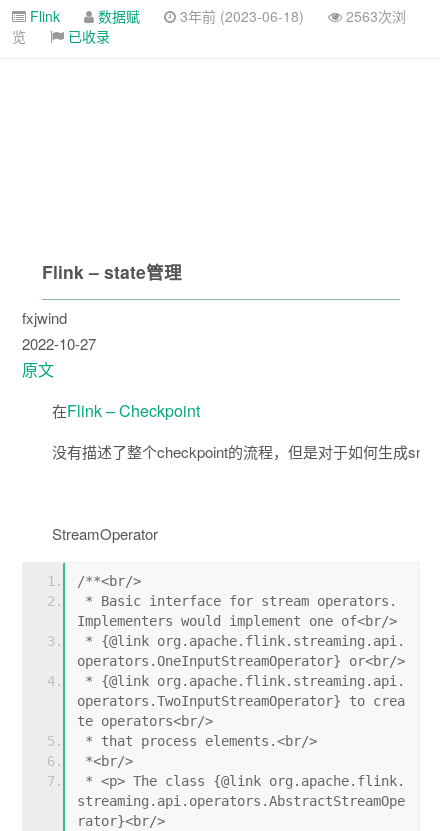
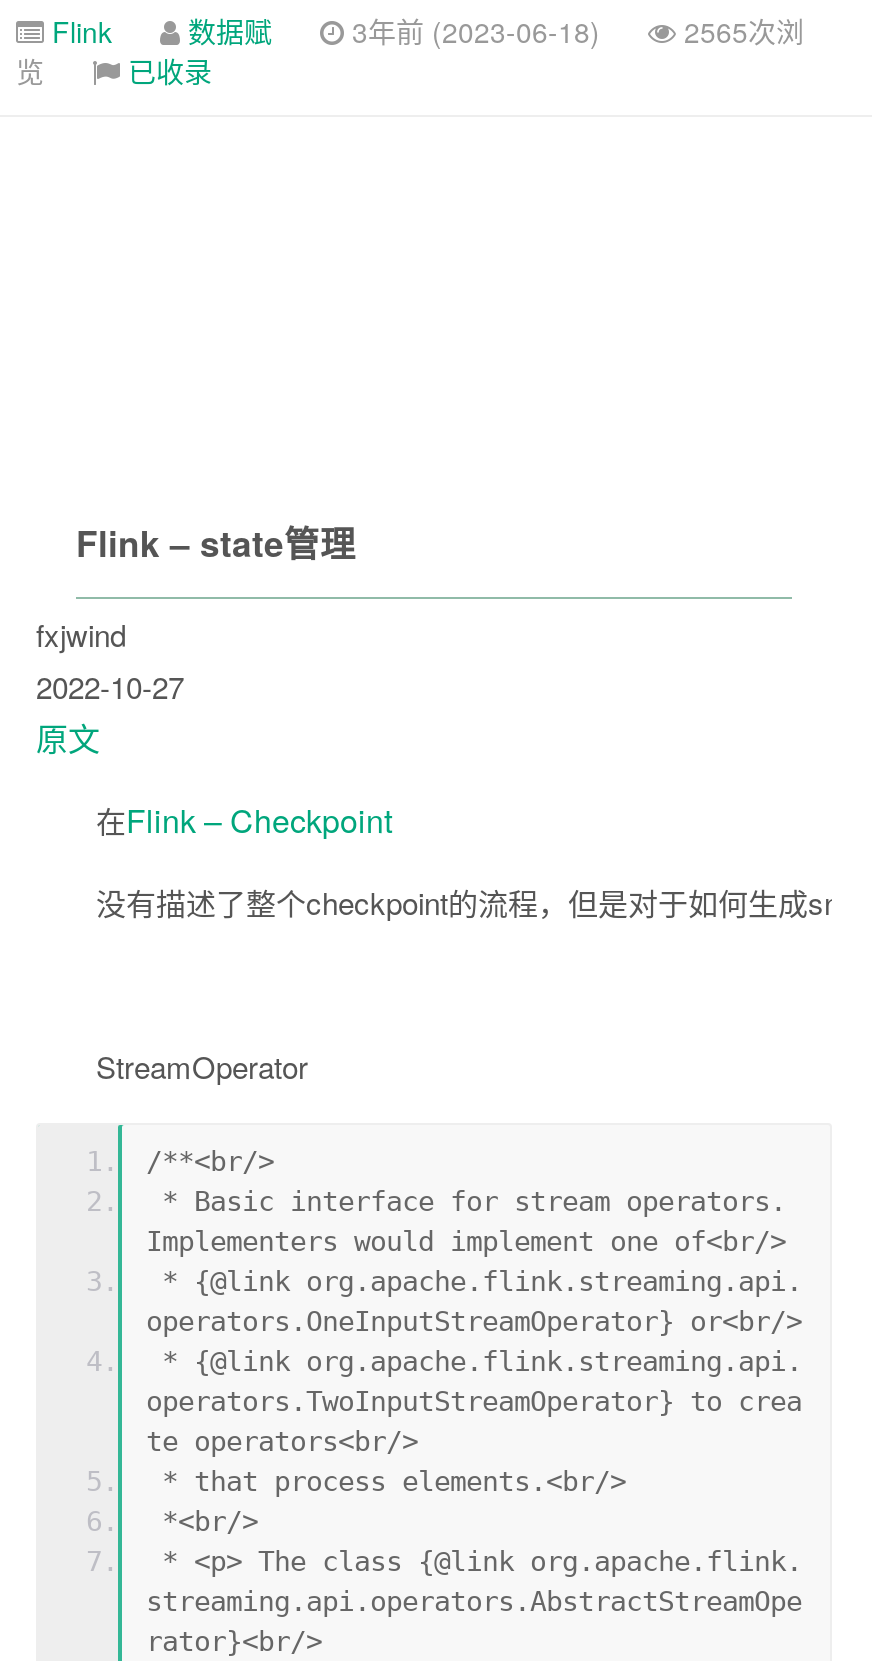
[26,6,406,26] Flink 数据赋 3年前 (2023-06-18) 2563次浏 -> [44,10,804,50] Flink 数据赋 3年前 (2023-06-18) 2565次浏

